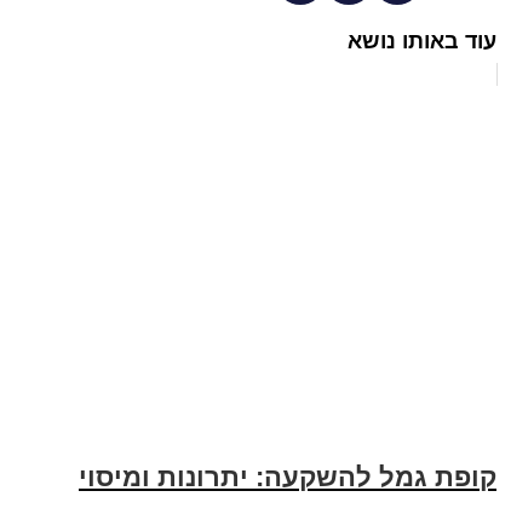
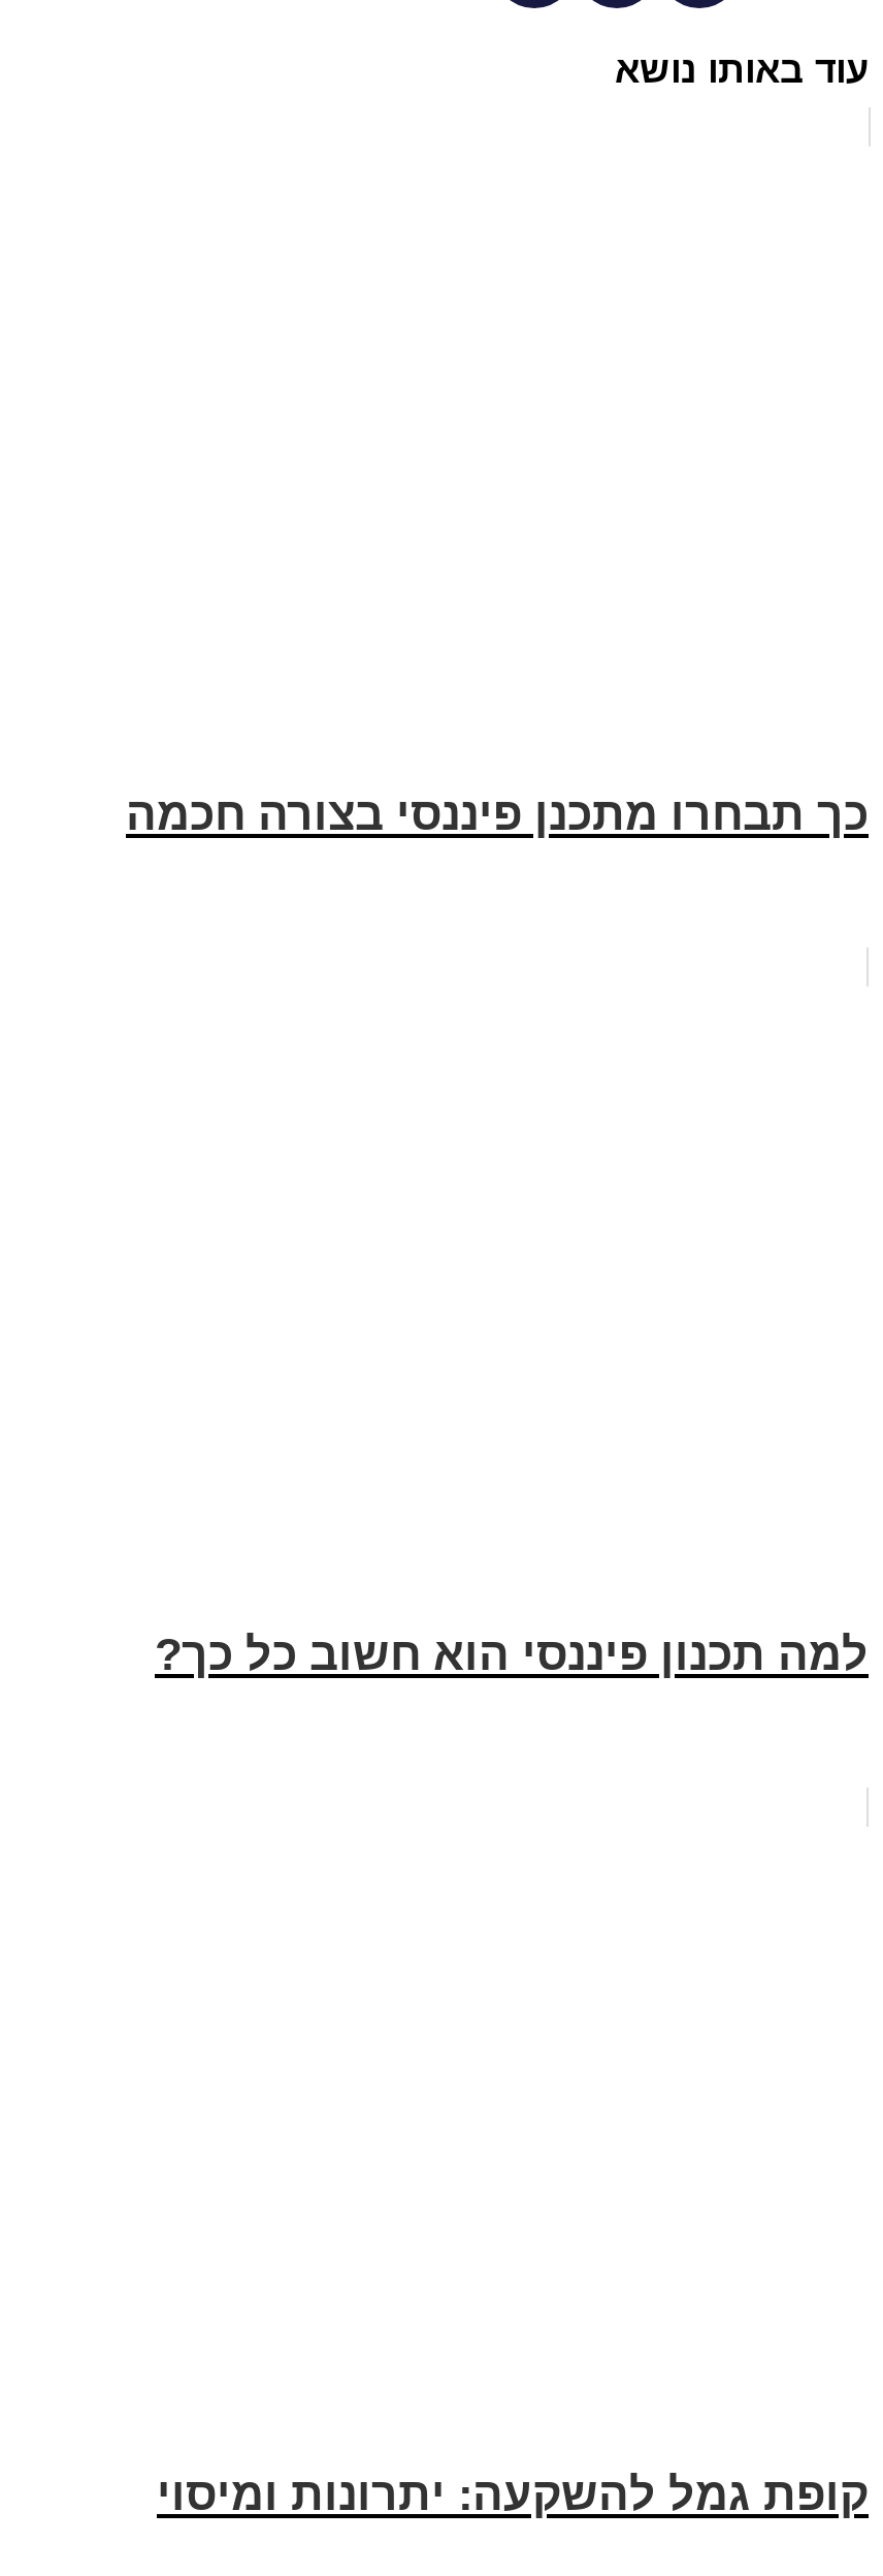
none -> [126,788,869,840] כך תבחרו מתכנן פיננסי בצורה חכמה
none -> [155,1628,869,1680] למה תכנון פיננסי הוא חשוב כל כך?

